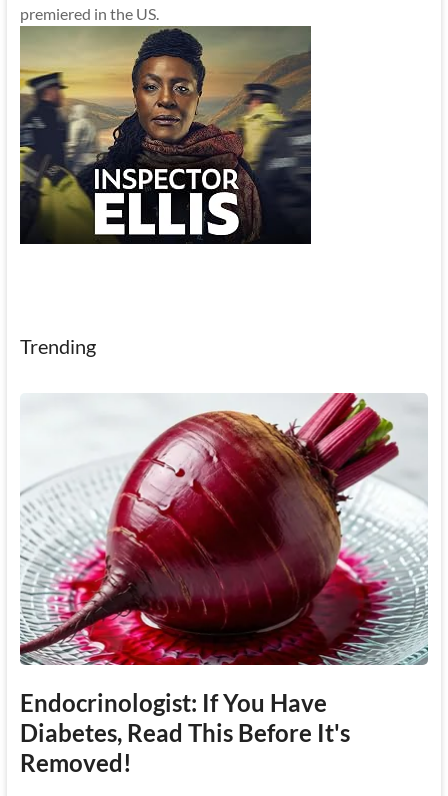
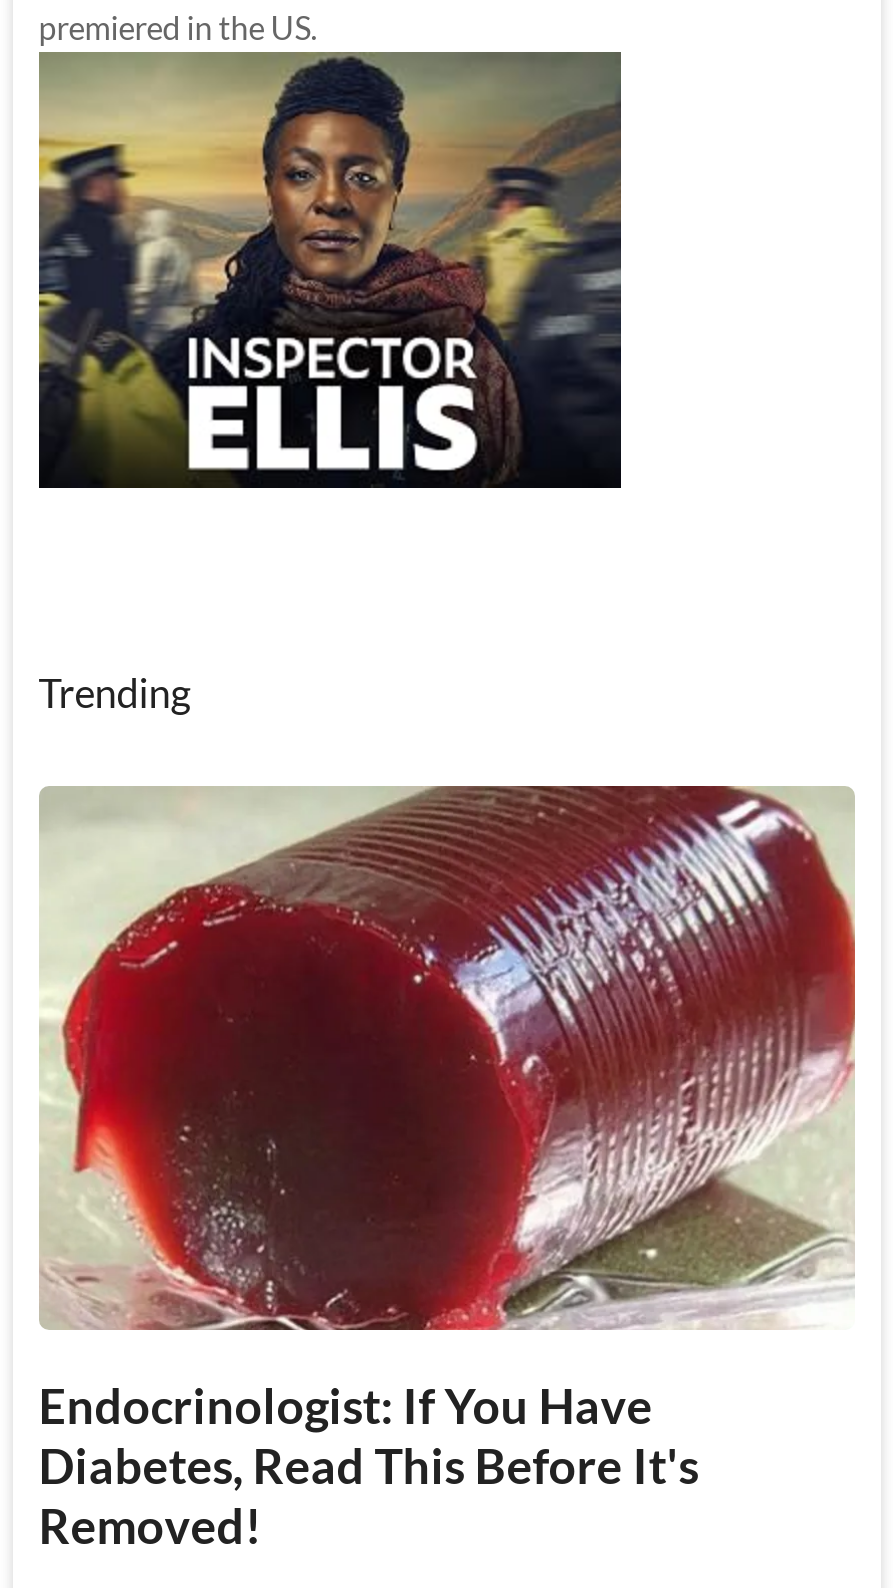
[20,392,429,666] [image] -> [39,784,857,1332] [image]

